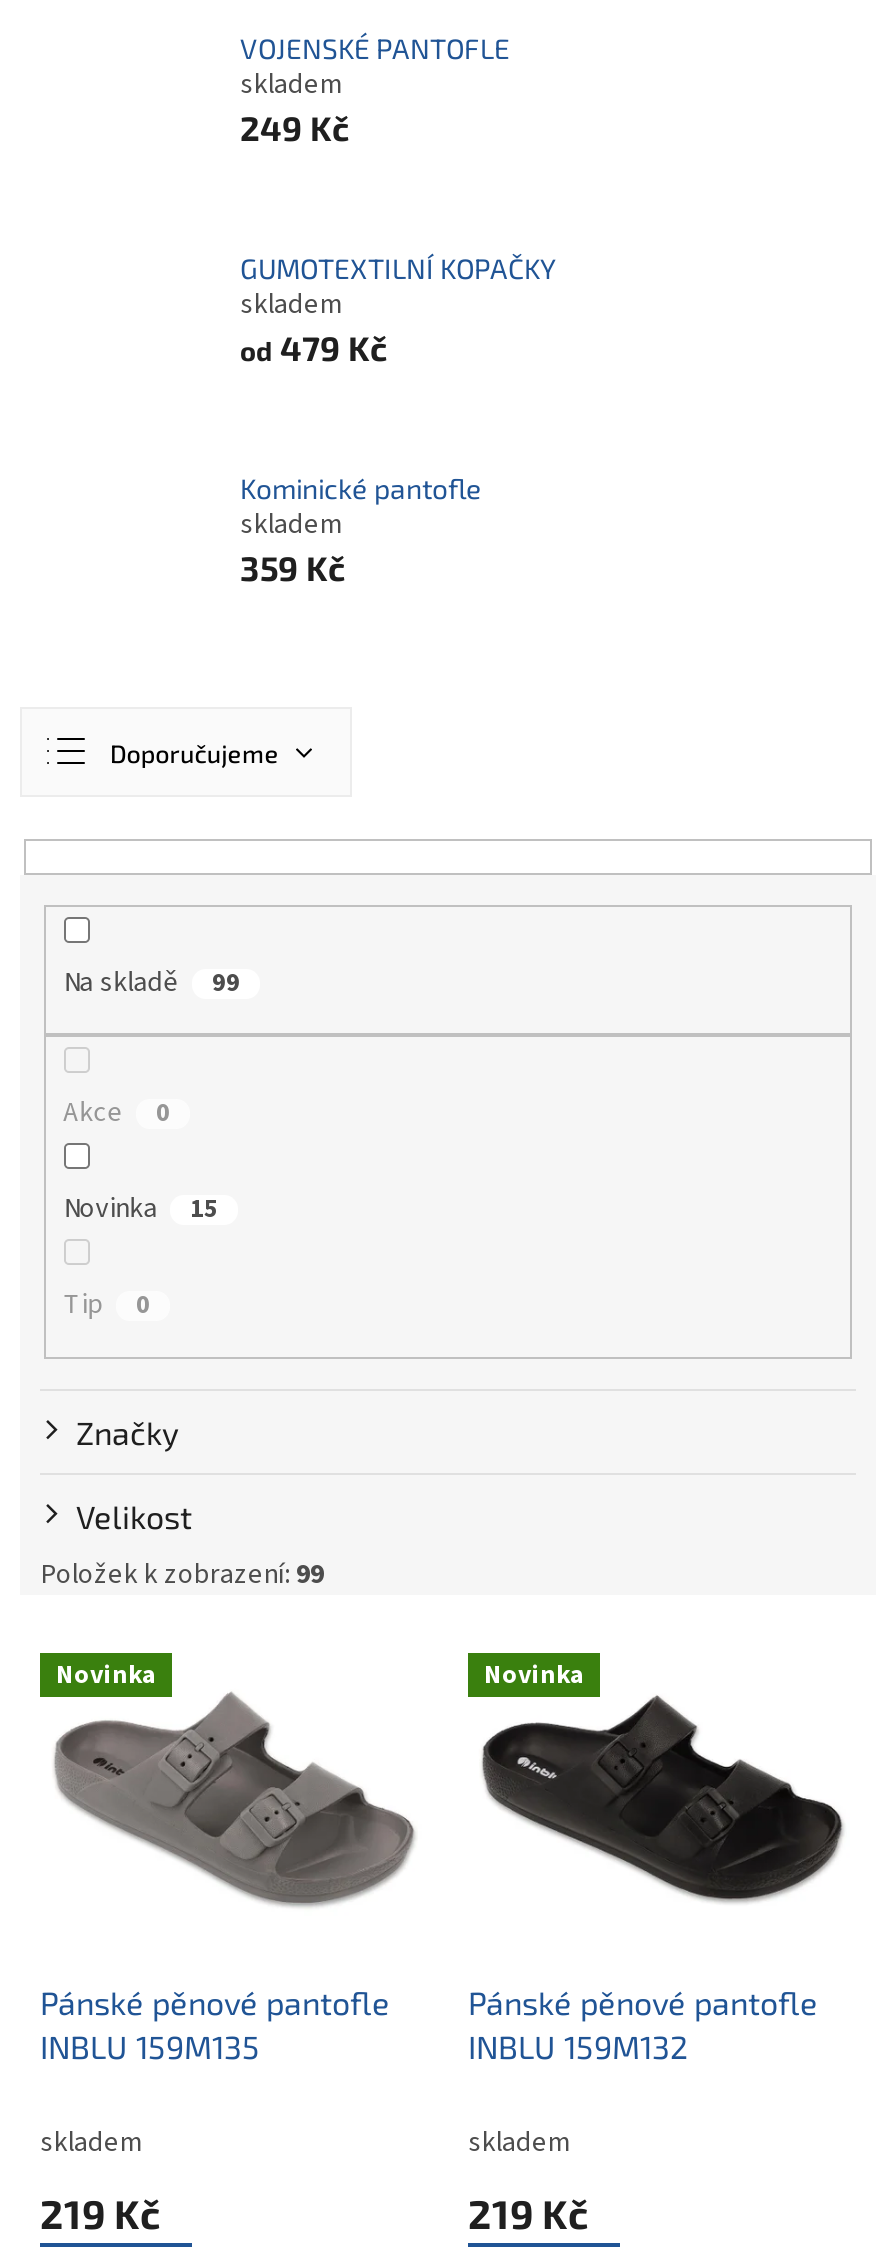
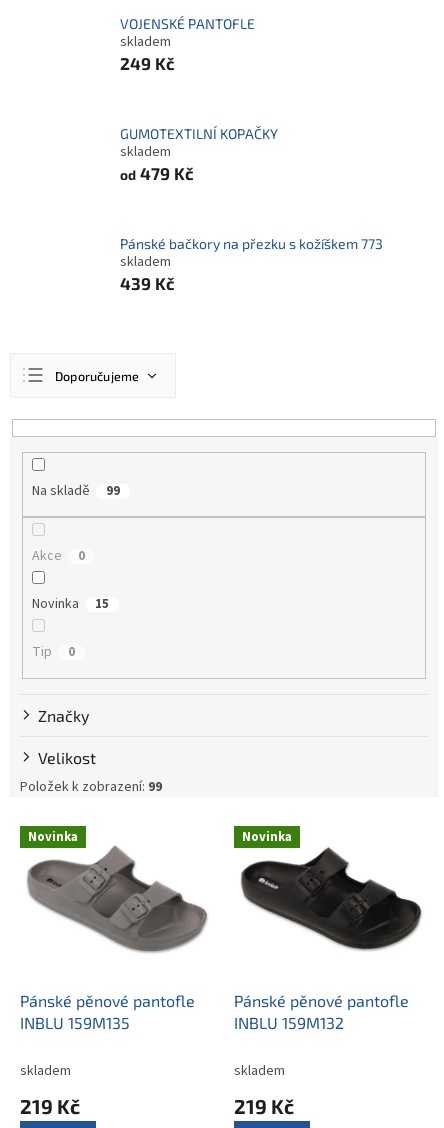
[240,471,482,505] Kominické pantofle -> [120,235,383,252] Pánské bačkory na přezku s kožíškem 773
[240,547,346,587] 359 Kč -> [120,273,175,293] 439 Kč

